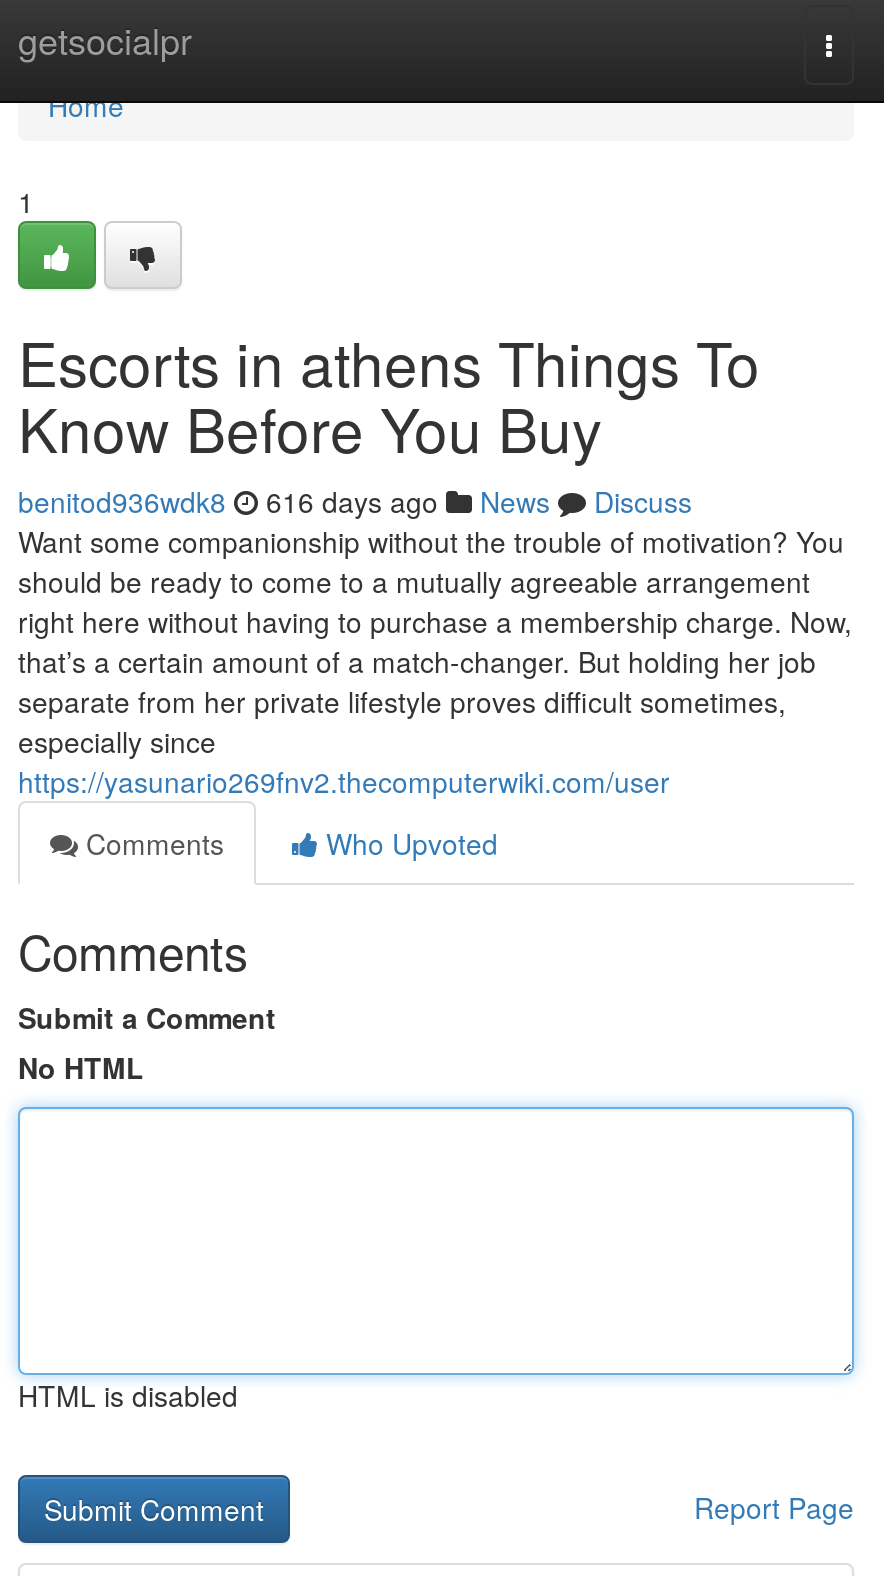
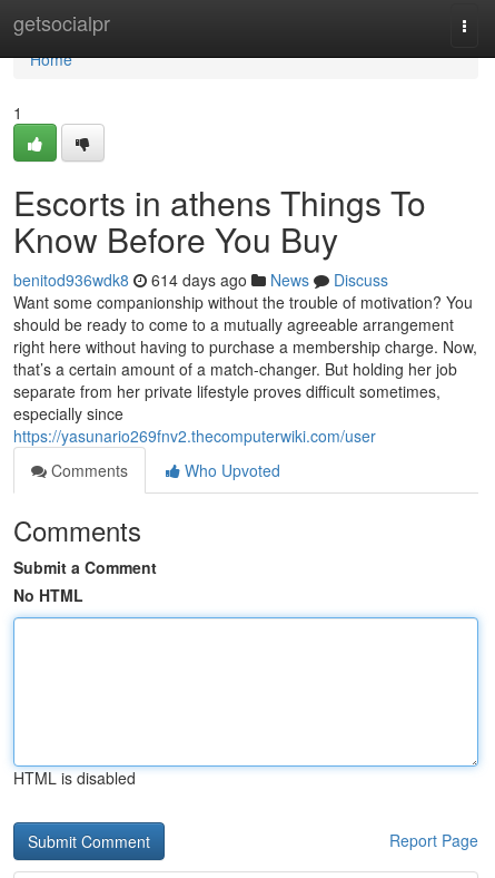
[18,481,692,521] benitod936wdk8 616 days ago News Discuss -> [13,269,388,291] benitod936wdk8 614 days ago News Discuss

